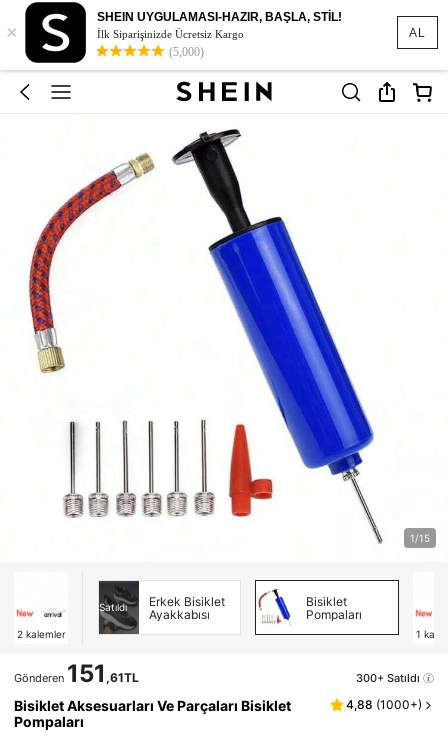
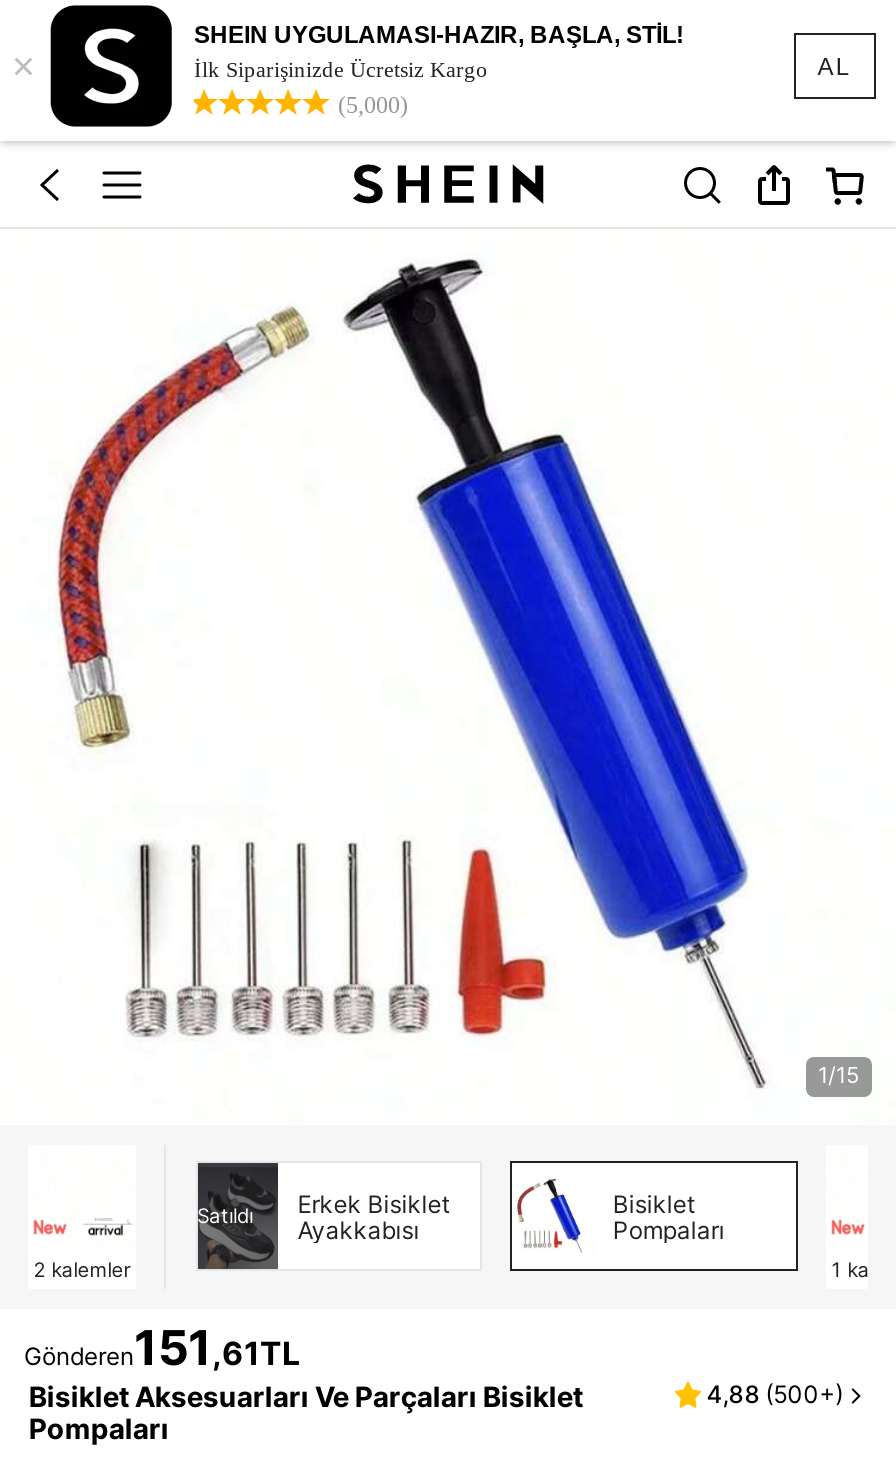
[356,671,420,685] 300+ Satıldı -> none
[346,697,422,712] 4,88 (1000+) -> [707,1379,843,1409] 4,88 (500+)

